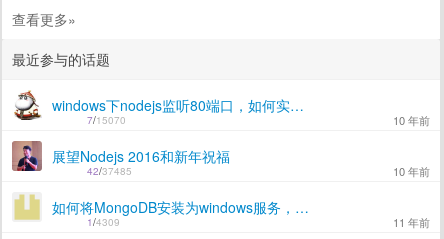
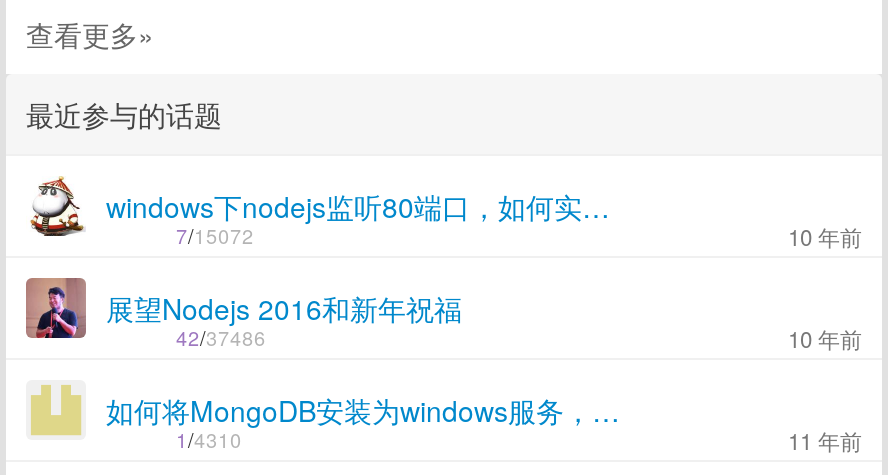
[87,113,126,127] 7 /15070 -> [176,222,254,250] 7 /15072
[87,164,132,178] 42 /37485 -> [176,324,266,352] 42 /37486
[87,215,120,229] 1 /4309 -> [176,426,242,454] 1 /4310

